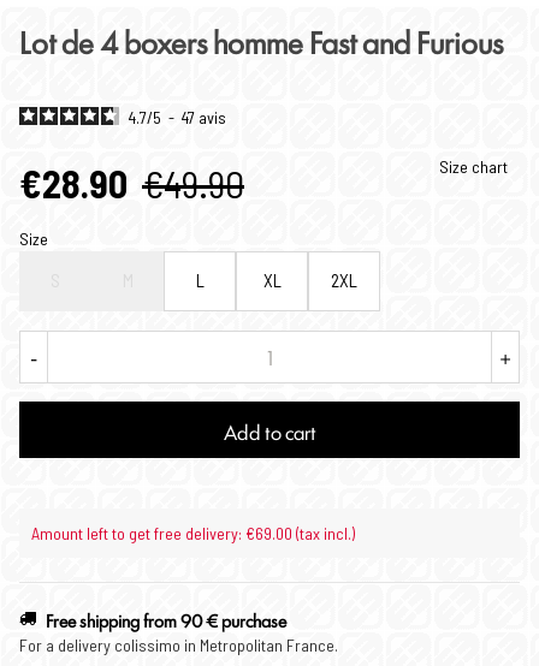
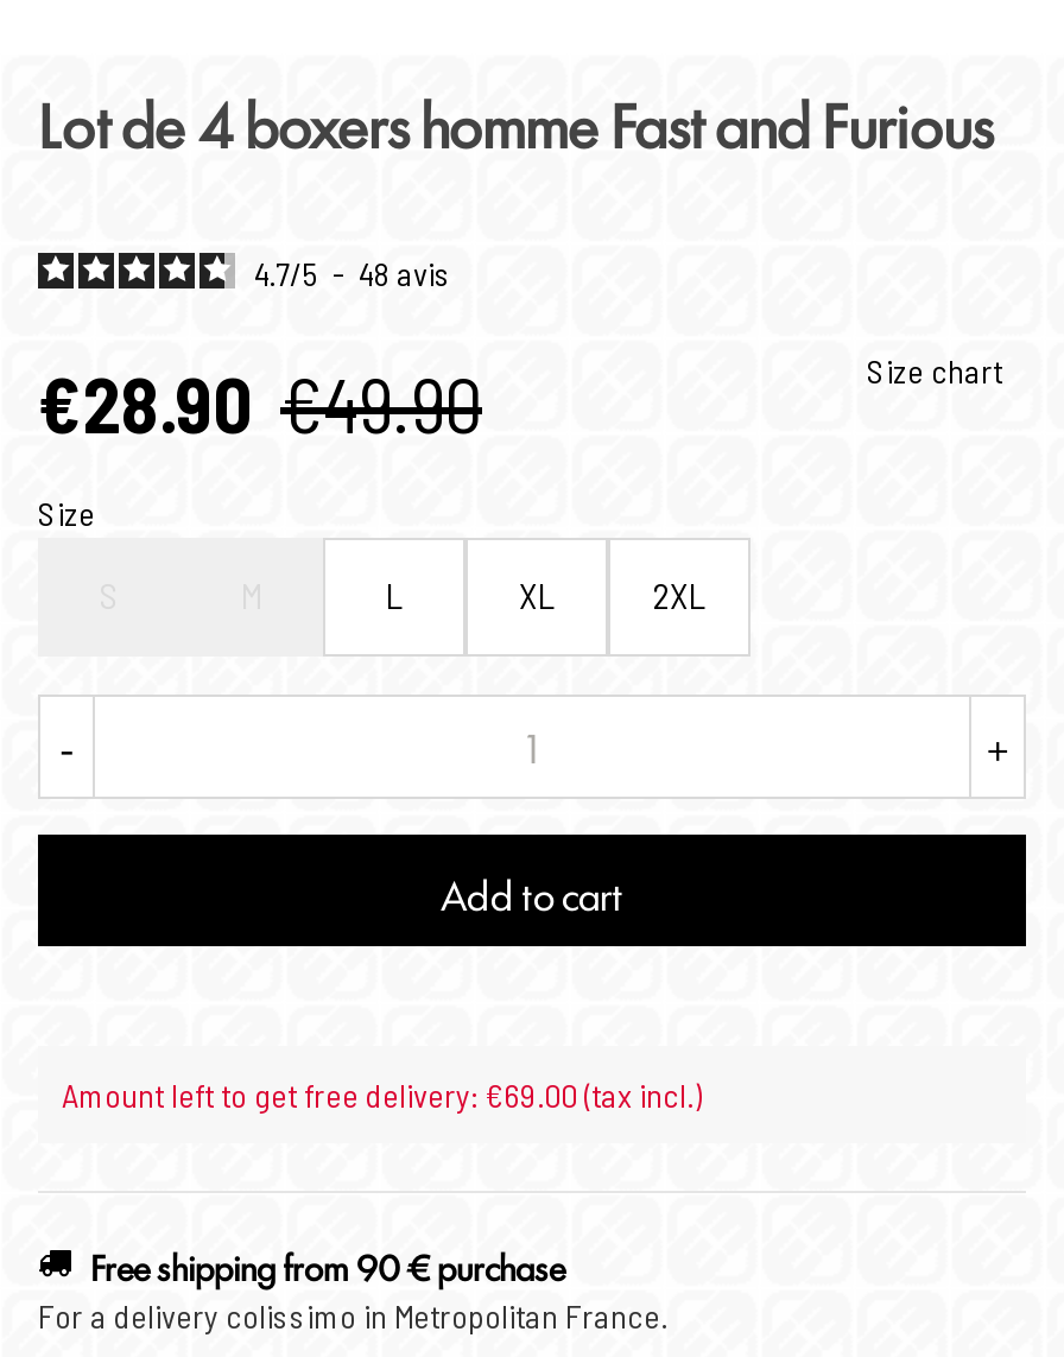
[129,107,226,127] 4.7/5 - 47 avis -> [254,253,451,293] 4.7/5 - 48 avis

